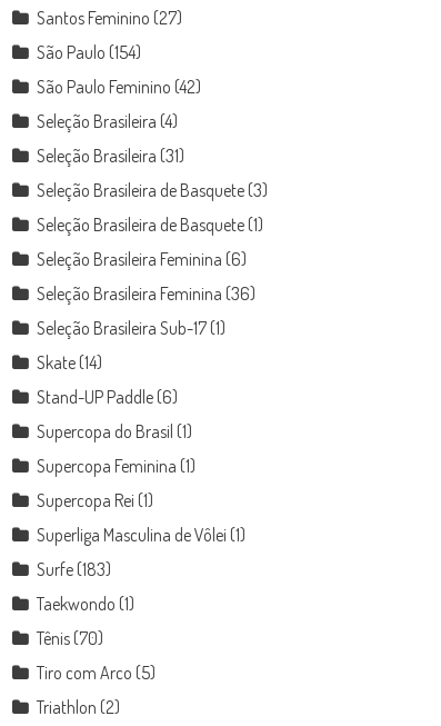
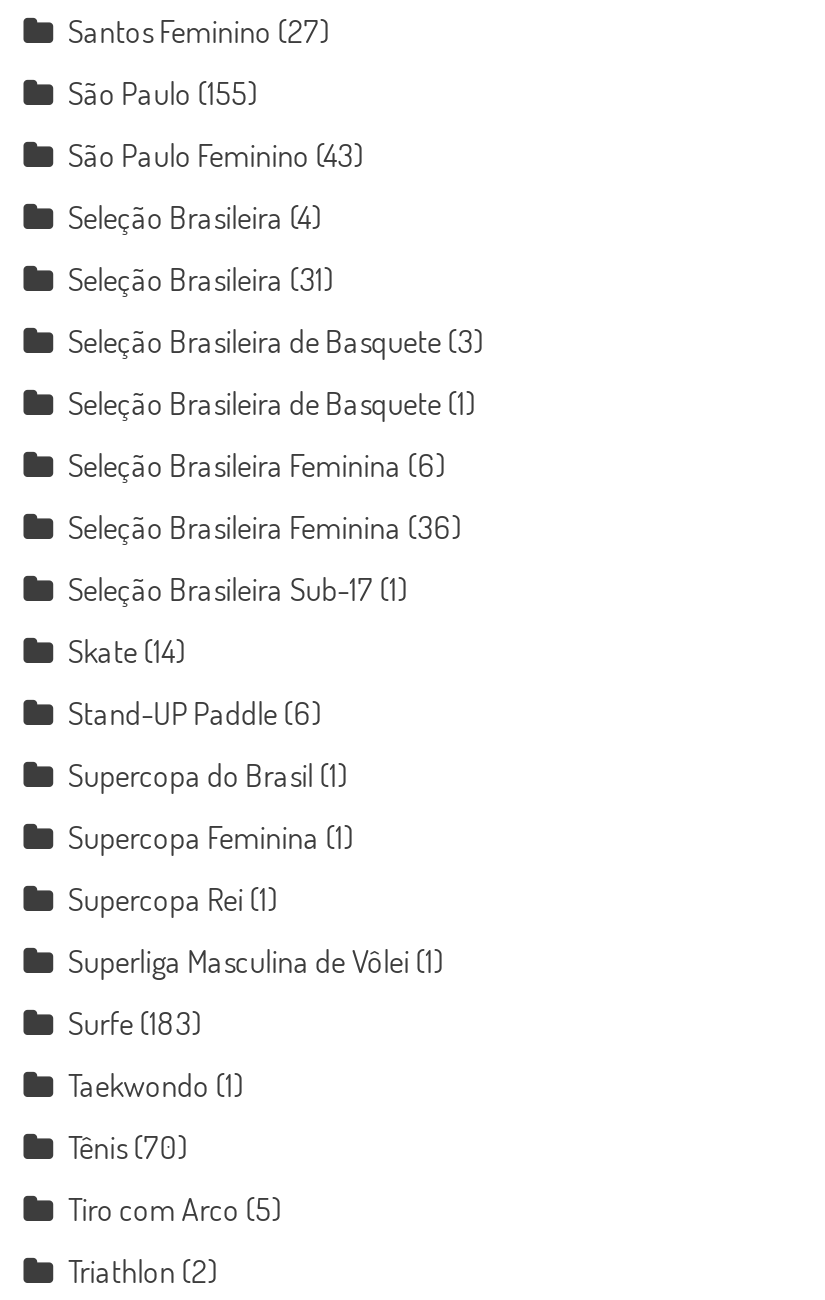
[36,41,141,63] São Paulo (154) -> [67,73,257,113] São Paulo (155)
[36,76,201,98] São Paulo Feminino (42) -> [67,135,363,175] São Paulo Feminino (43)

